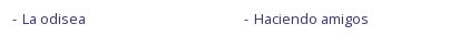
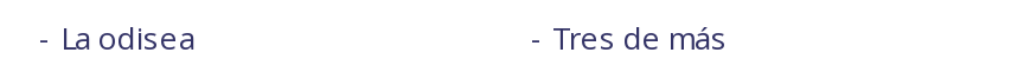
[253,9,368,28] Haciendo amigos -> none
none -> [552,17,728,60] Tres de más

